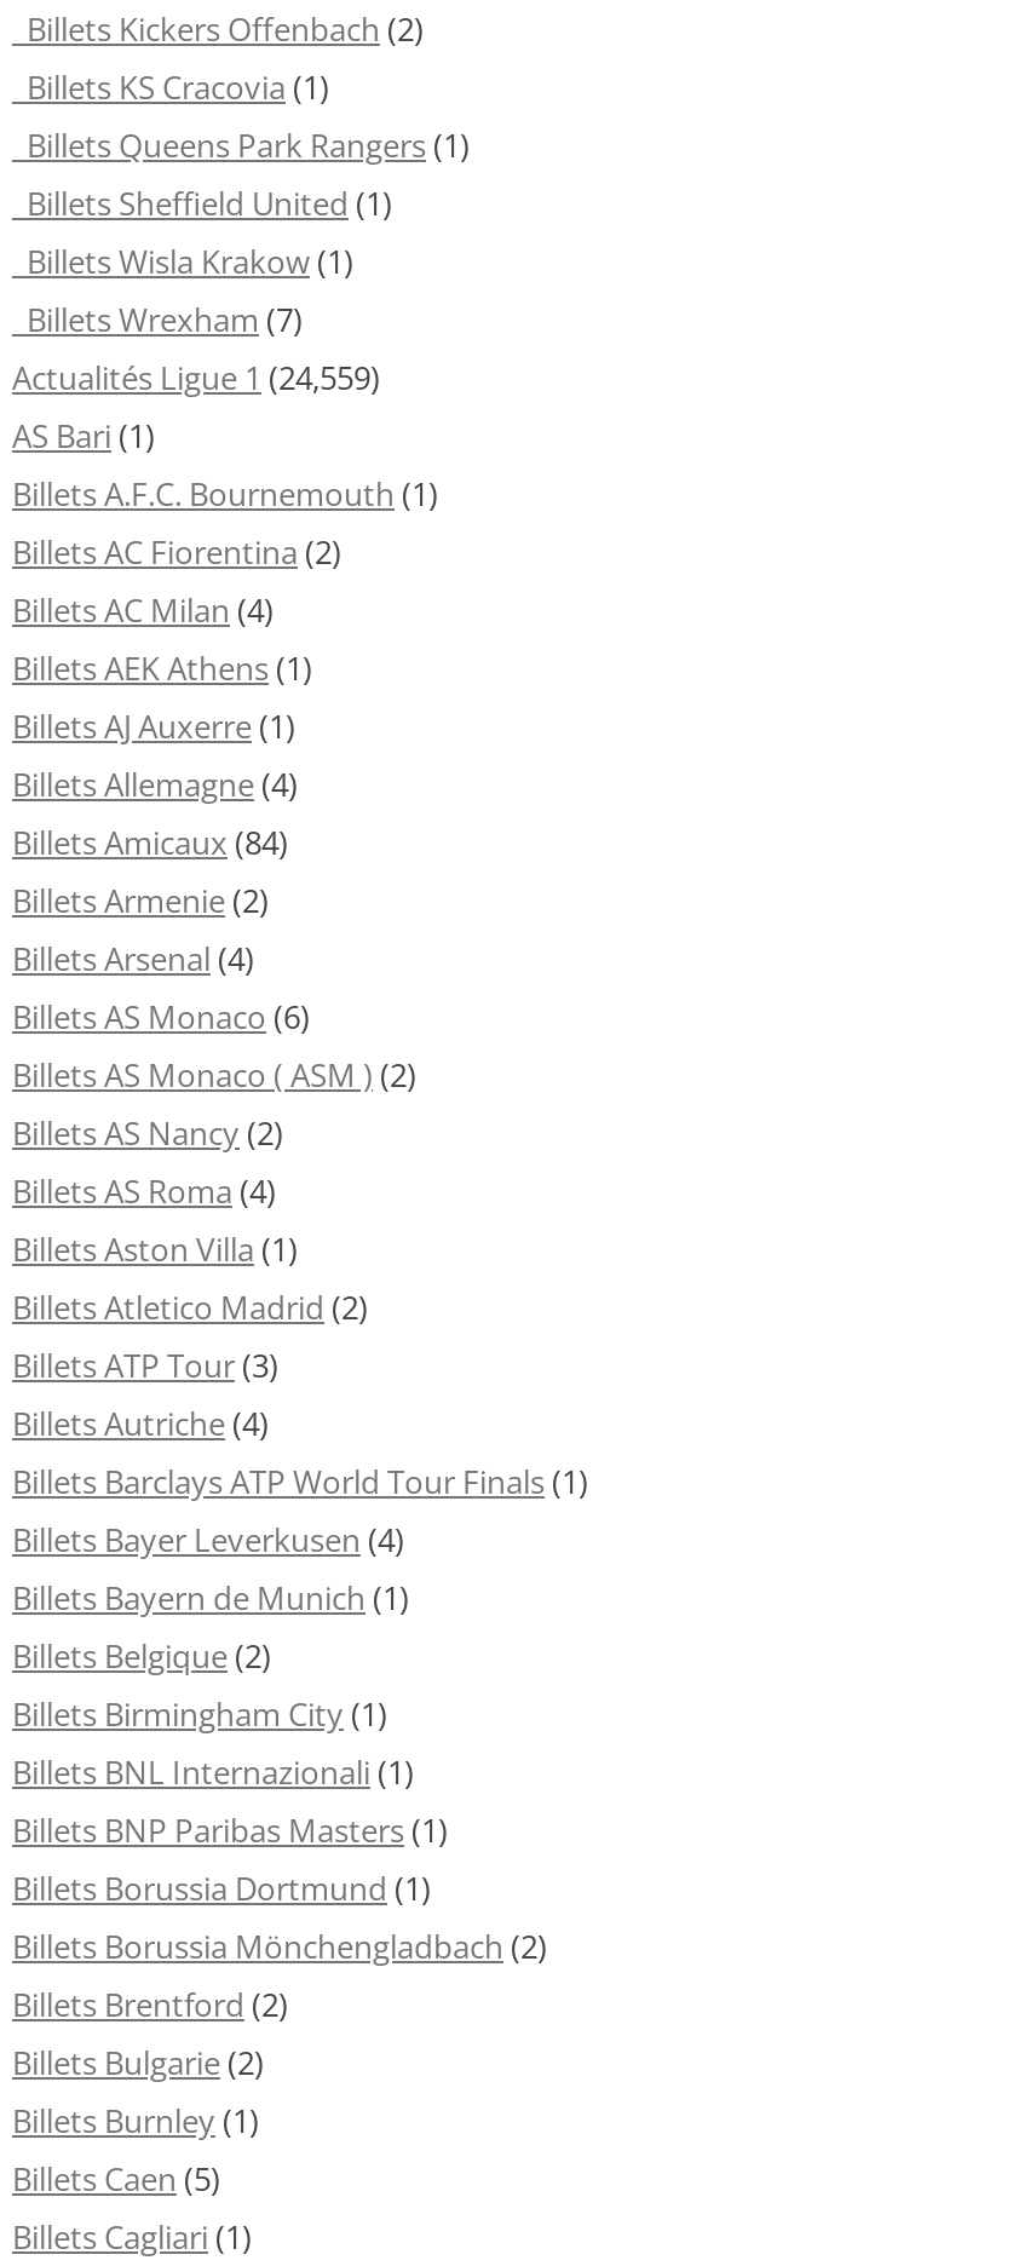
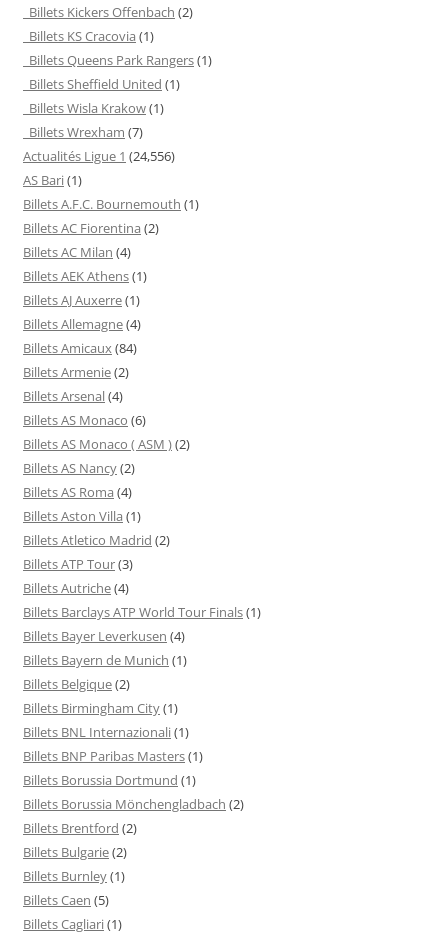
[12,356,380,399] Actualités Ligue 1 (24,559) -> [23,147,175,165] Actualités Ligue 1 (24,556)

